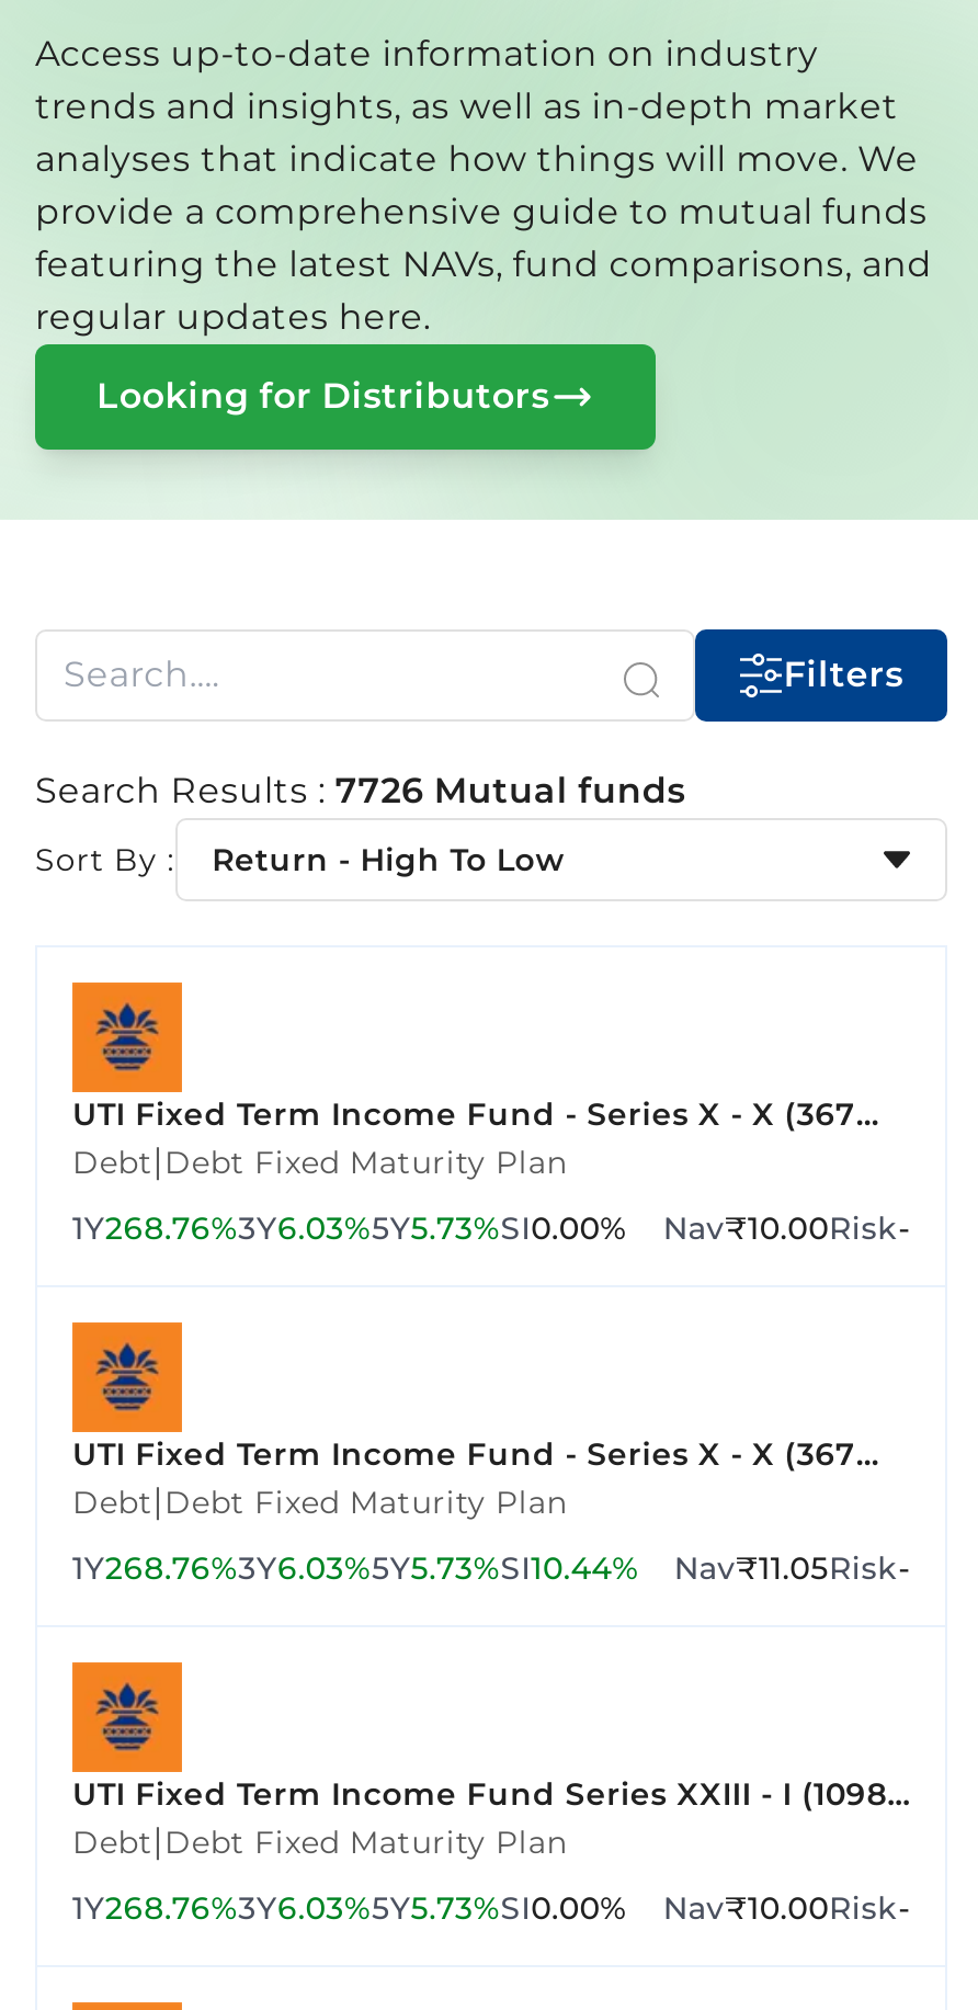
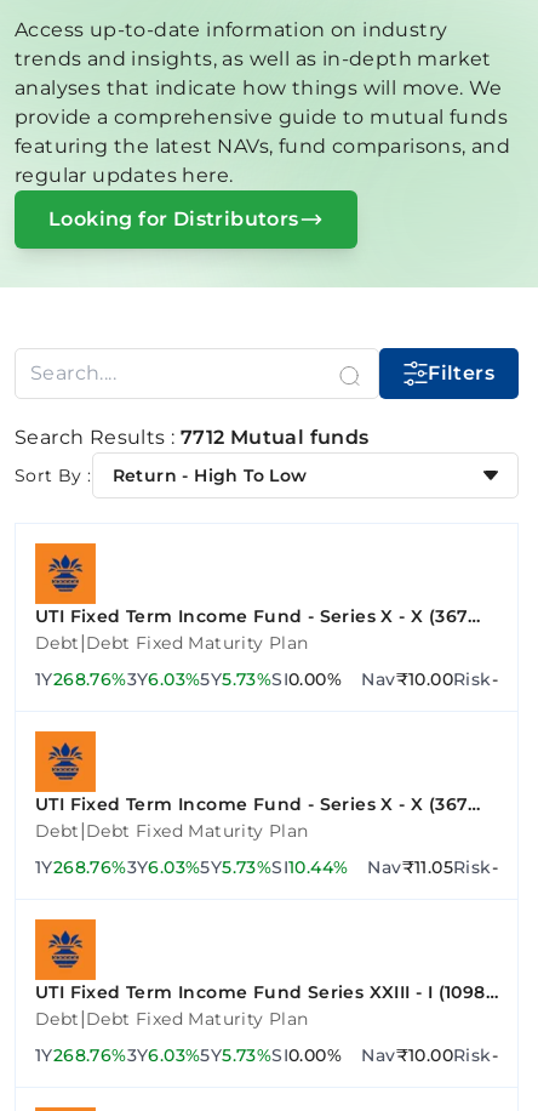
[35,770,685,811] Search Results : 7726 Mutual funds -> [15,426,369,449] Search Results : 7712 Mutual funds

